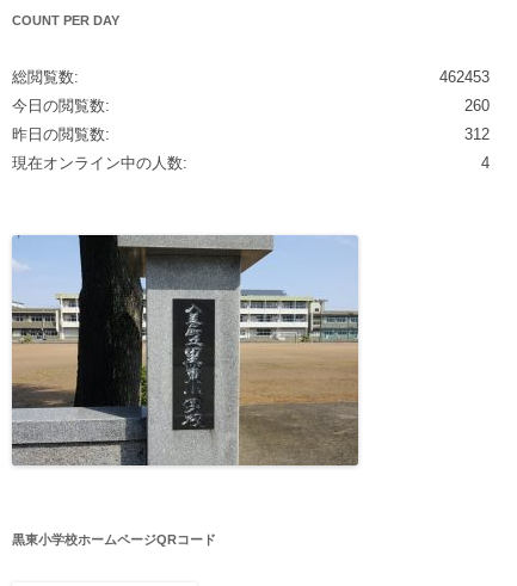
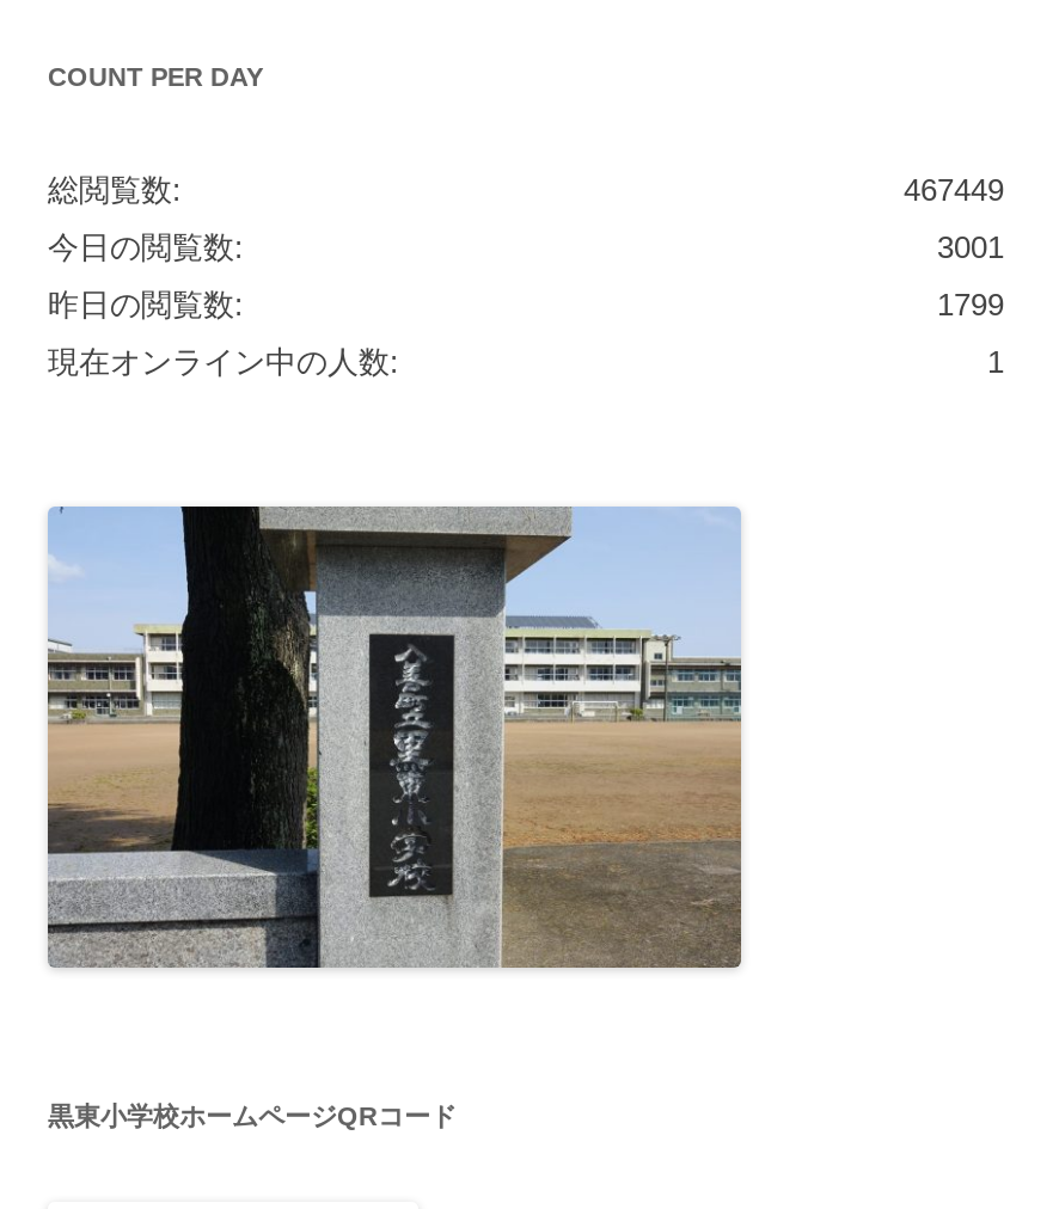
[439,68,490,86] 462453 -> [904,172,1004,207] 467449
[464,97,490,115] 260 -> [937,229,1004,265] 3001
[464,126,490,144] 312 -> [937,286,1004,322] 1799
[481,154,490,172] 4 -> [987,344,1004,379] 1

